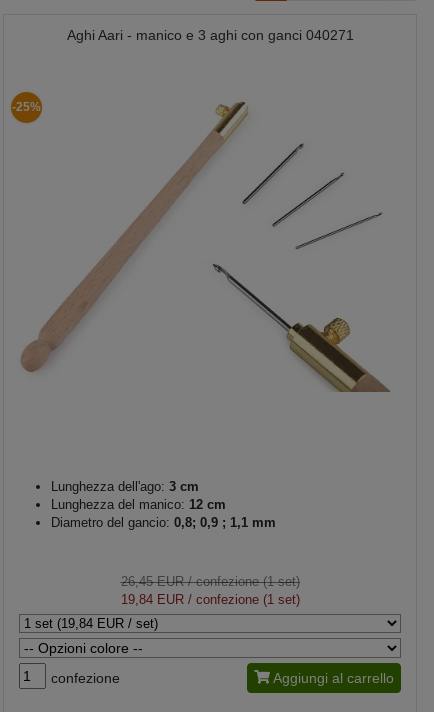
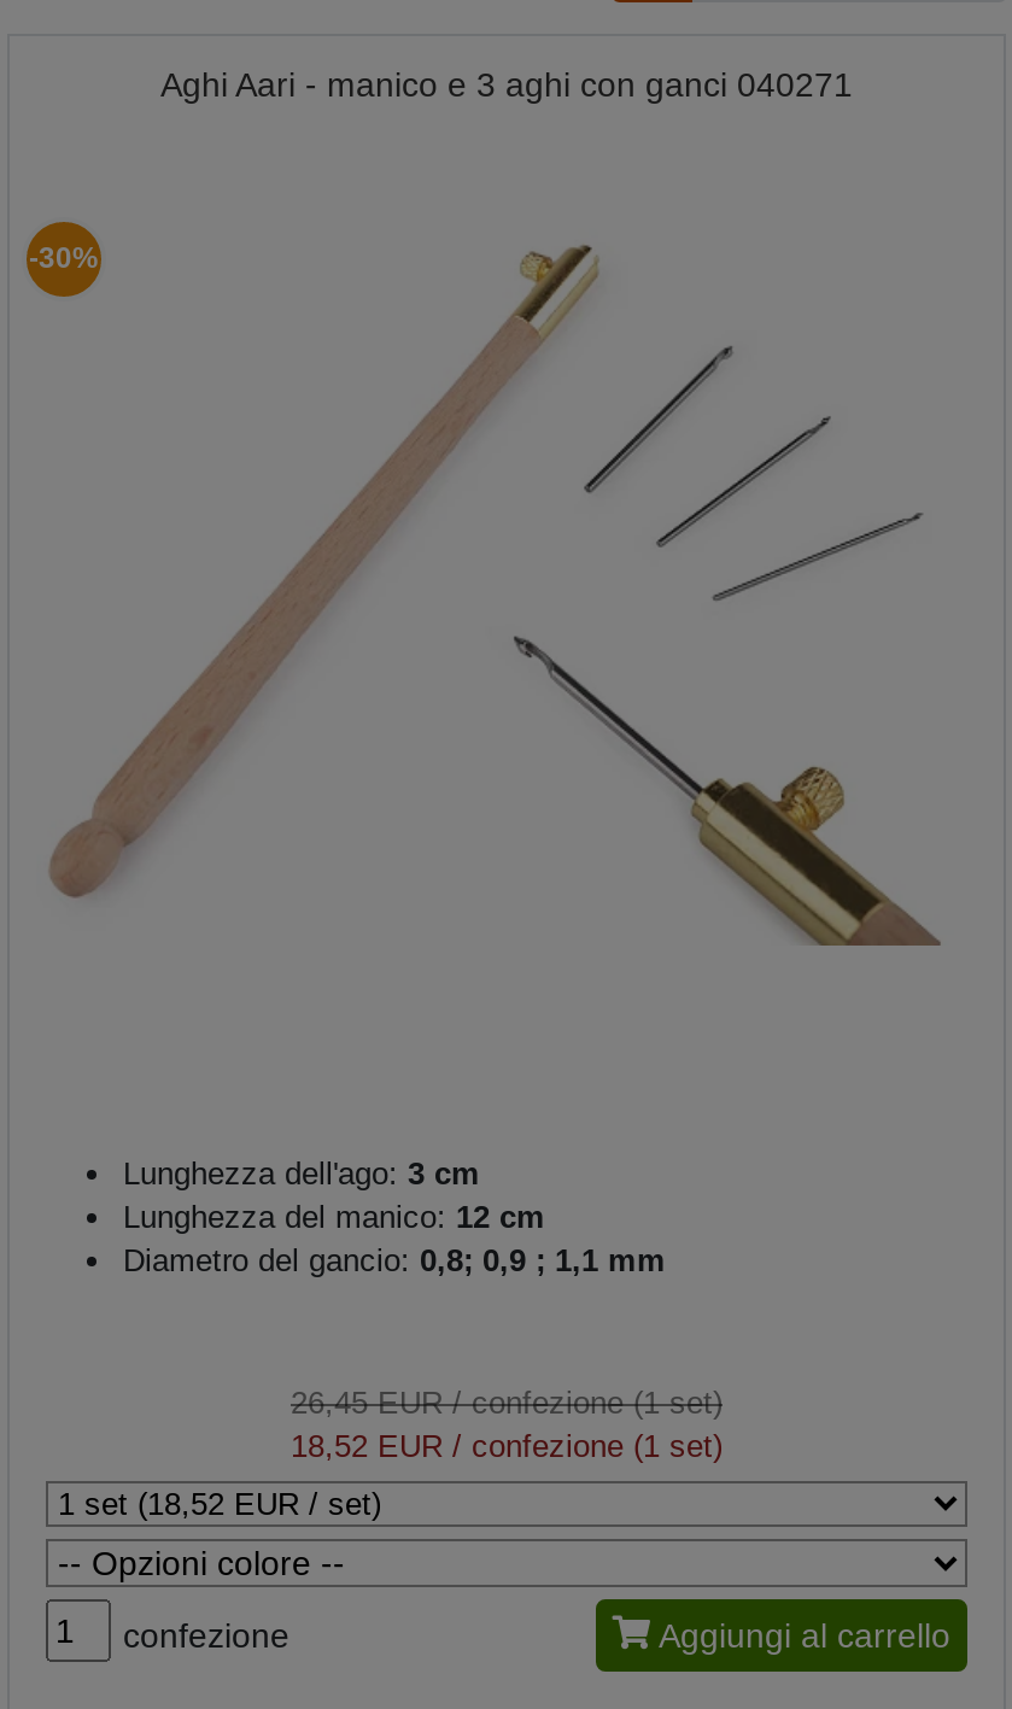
[12,100,41,114] -25% -> [29,241,99,275] -30%
[120,591,299,606] 19,84 EUR / confezione (1 set) -> [291,1427,723,1463] 18,52 EUR / confezione (1 set)

